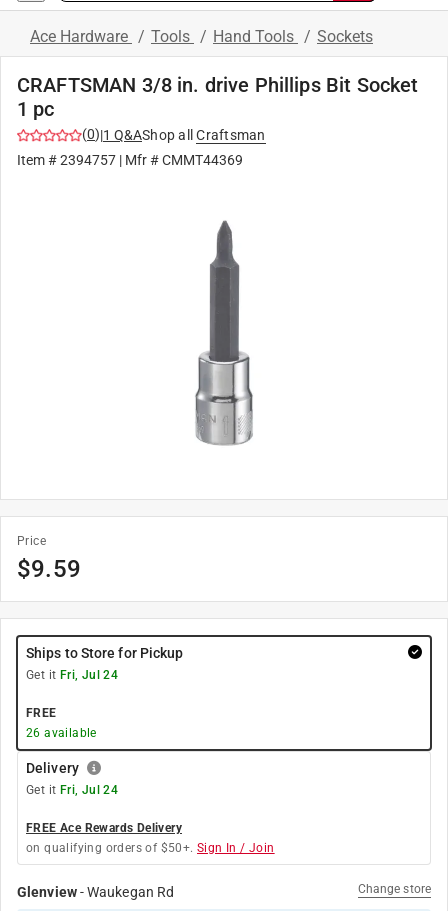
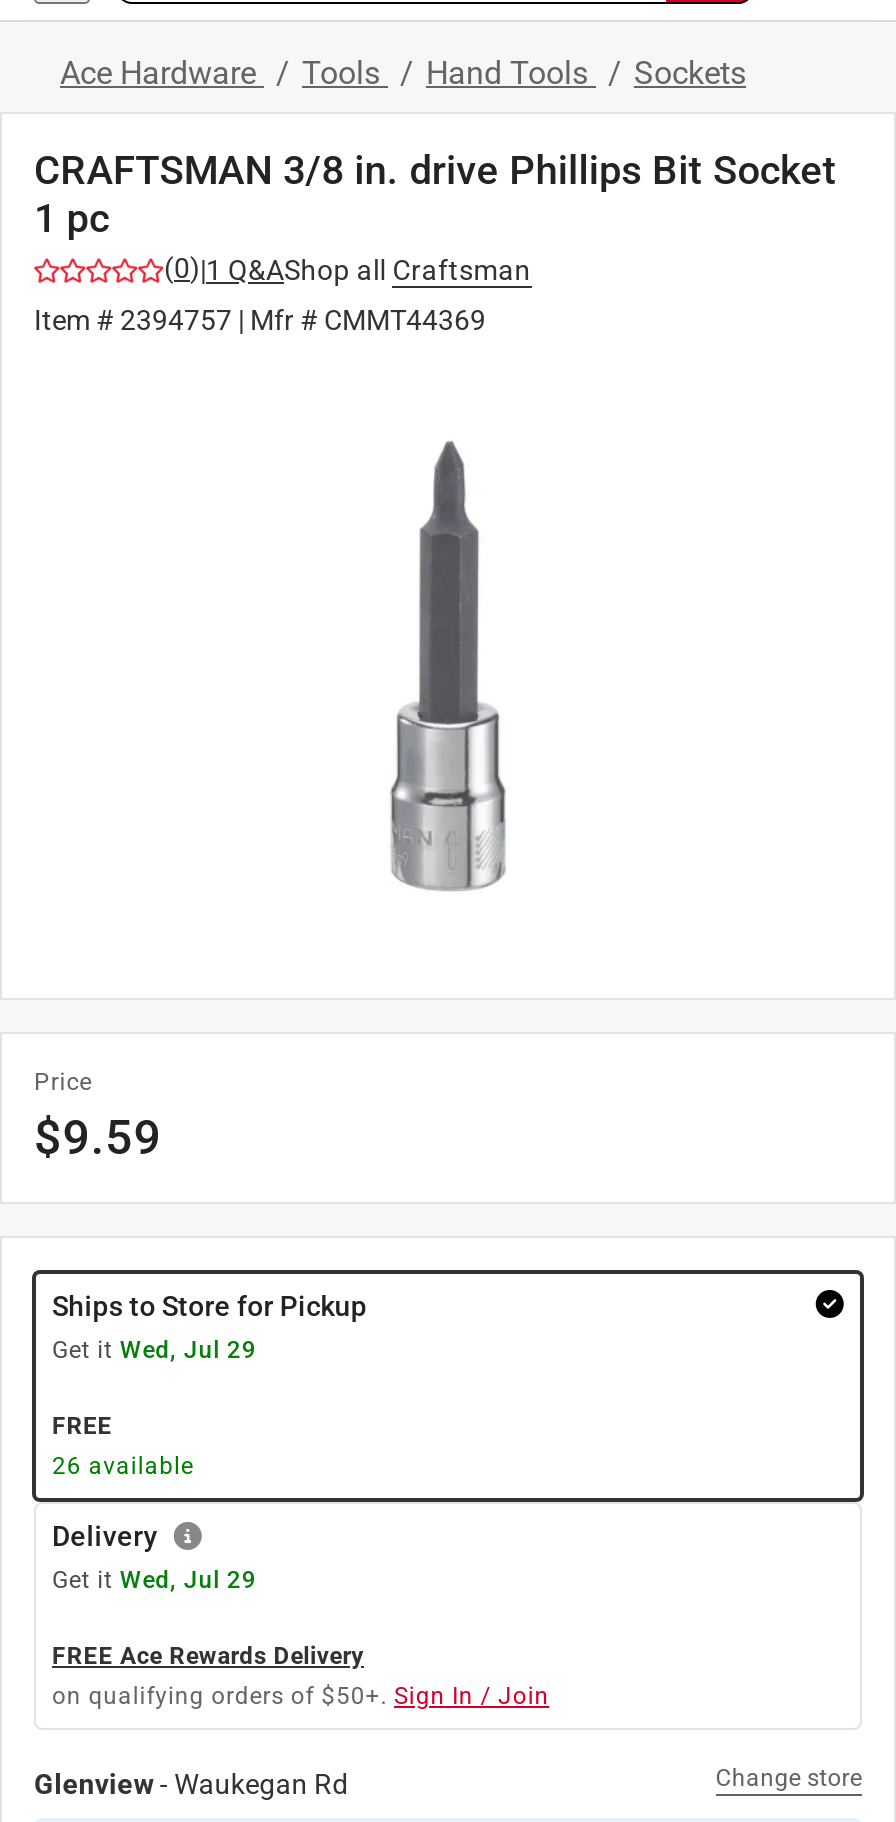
[26,668,118,682] Get it Fri, Jul 24 -> [52,1336,256,1364] Get it Wed, Jul 29
[26,783,118,797] Get it Fri, Jul 24 -> [52,1566,256,1594] Get it Wed, Jul 29

